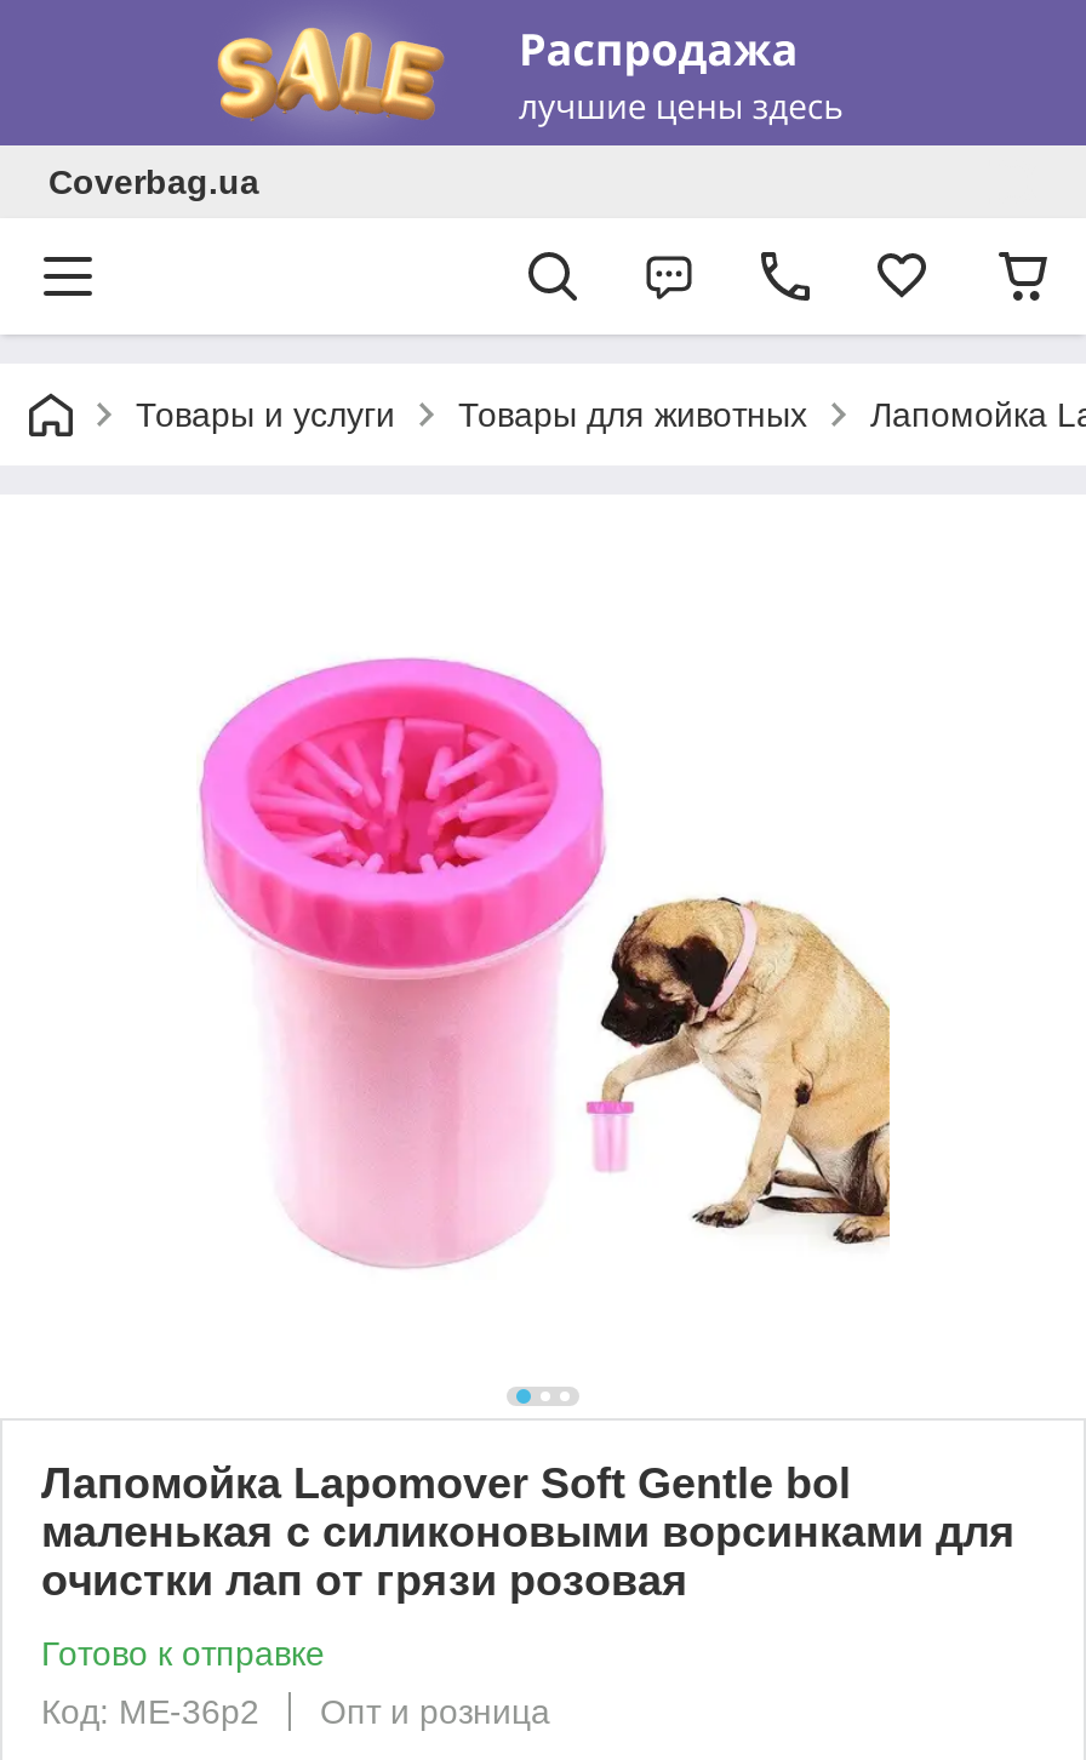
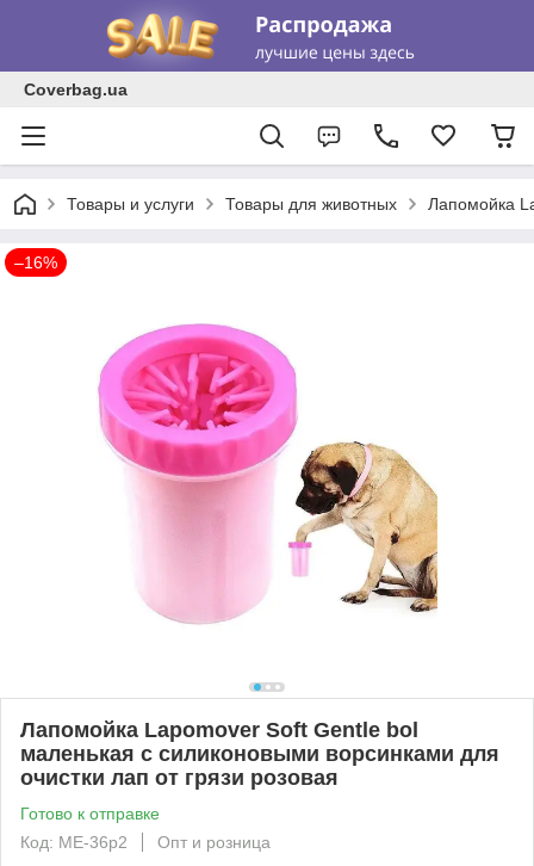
none -> [14,253,57,272] –16%

